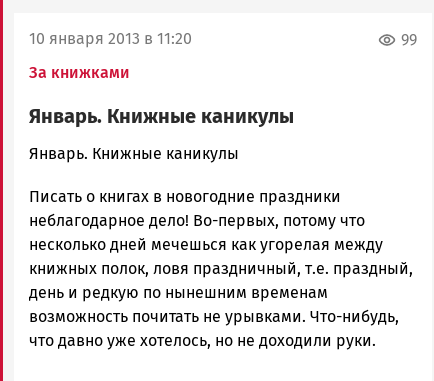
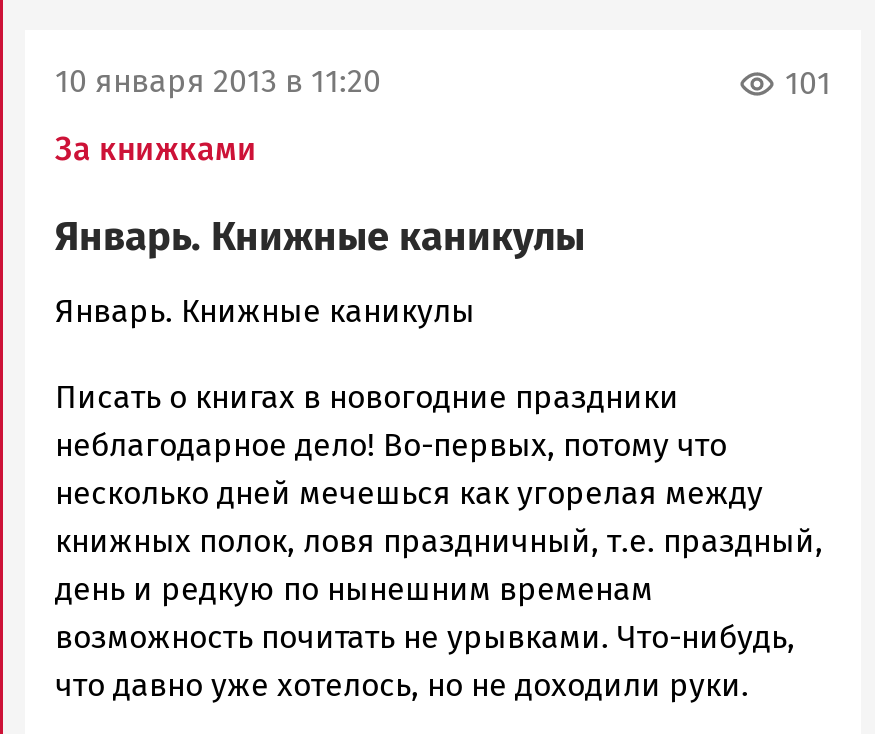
[401,30,417,49] 99 -> [785,65,831,103] 101

